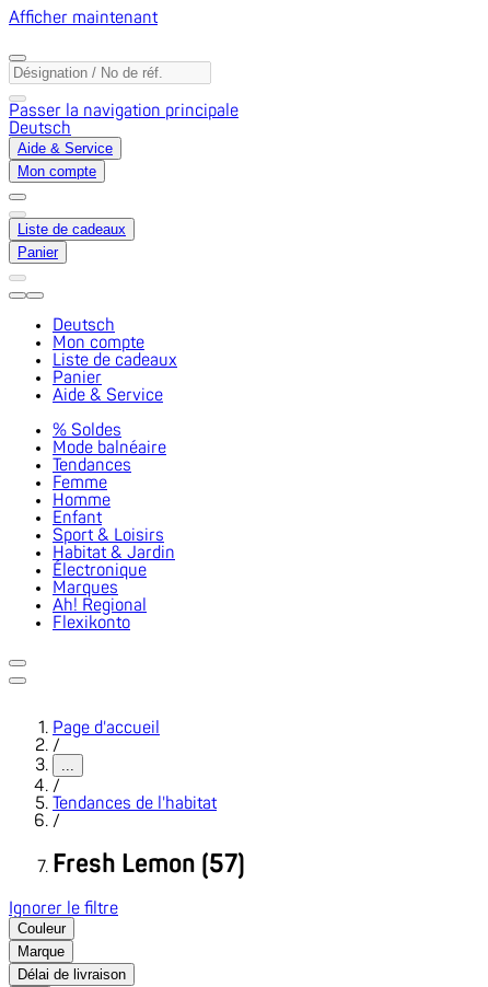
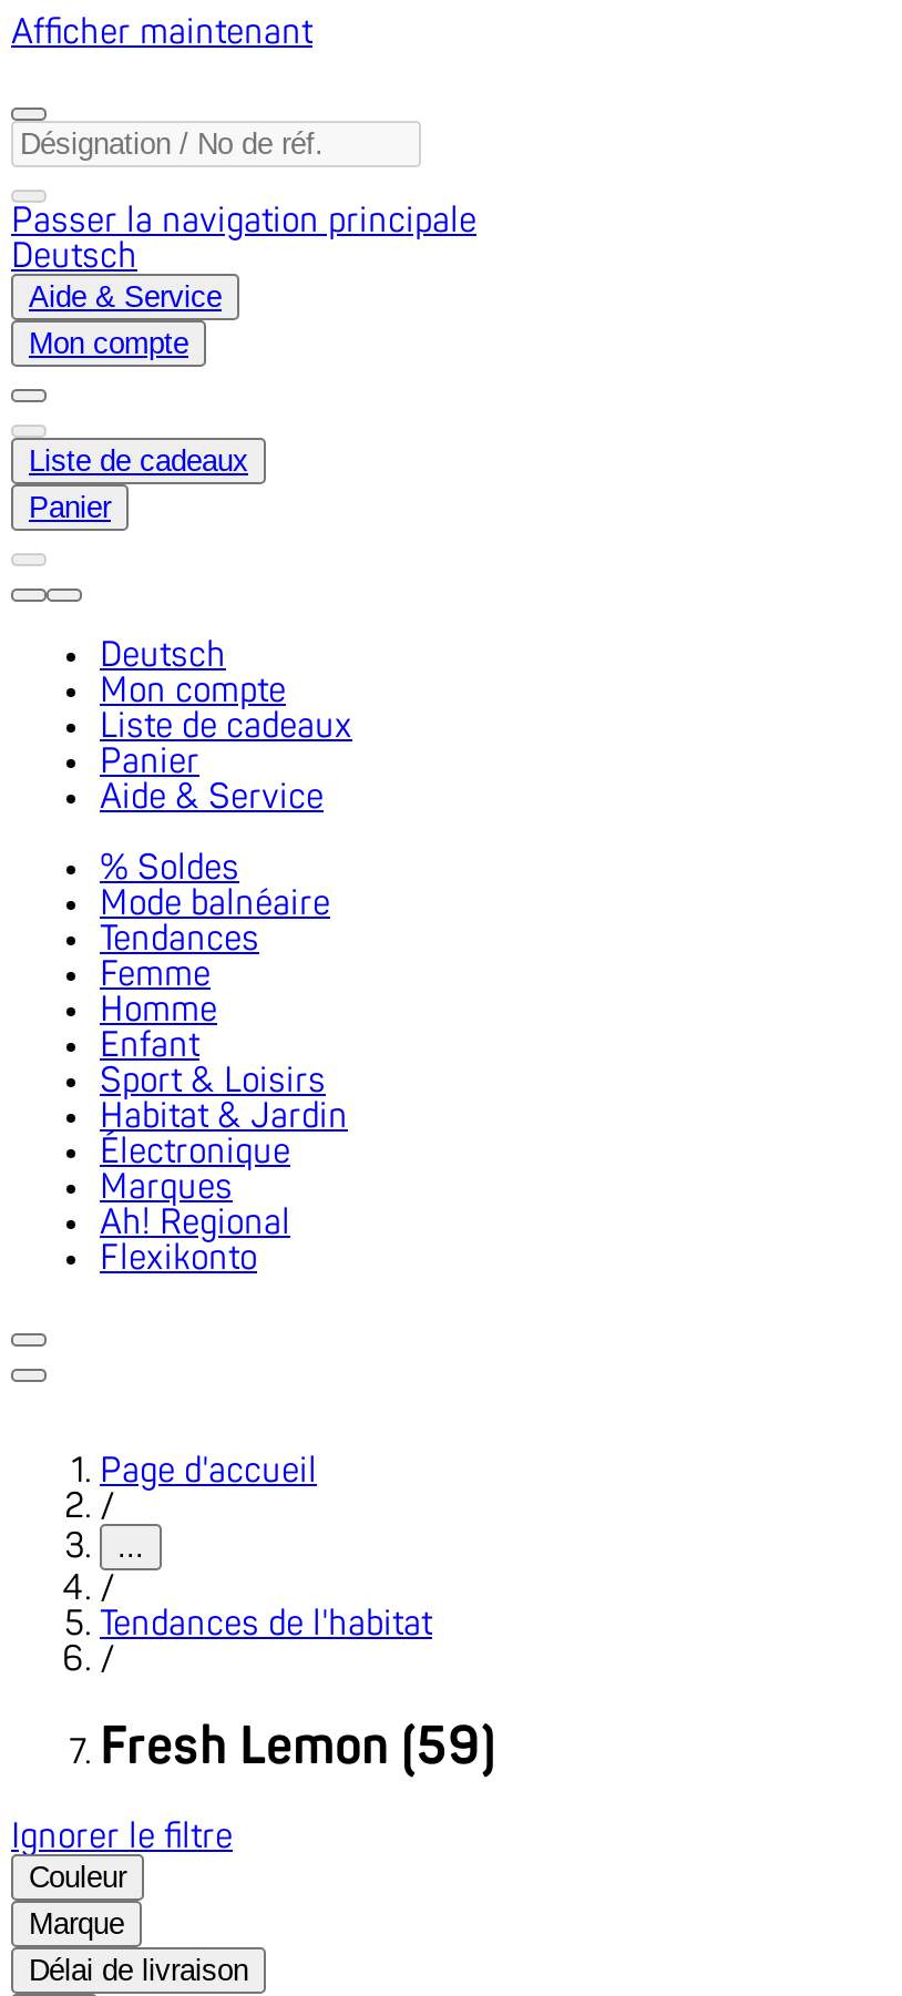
[53,851,245,877] Fresh Lemon (57) -> [100,1721,496,1774] Fresh Lemon (59)

